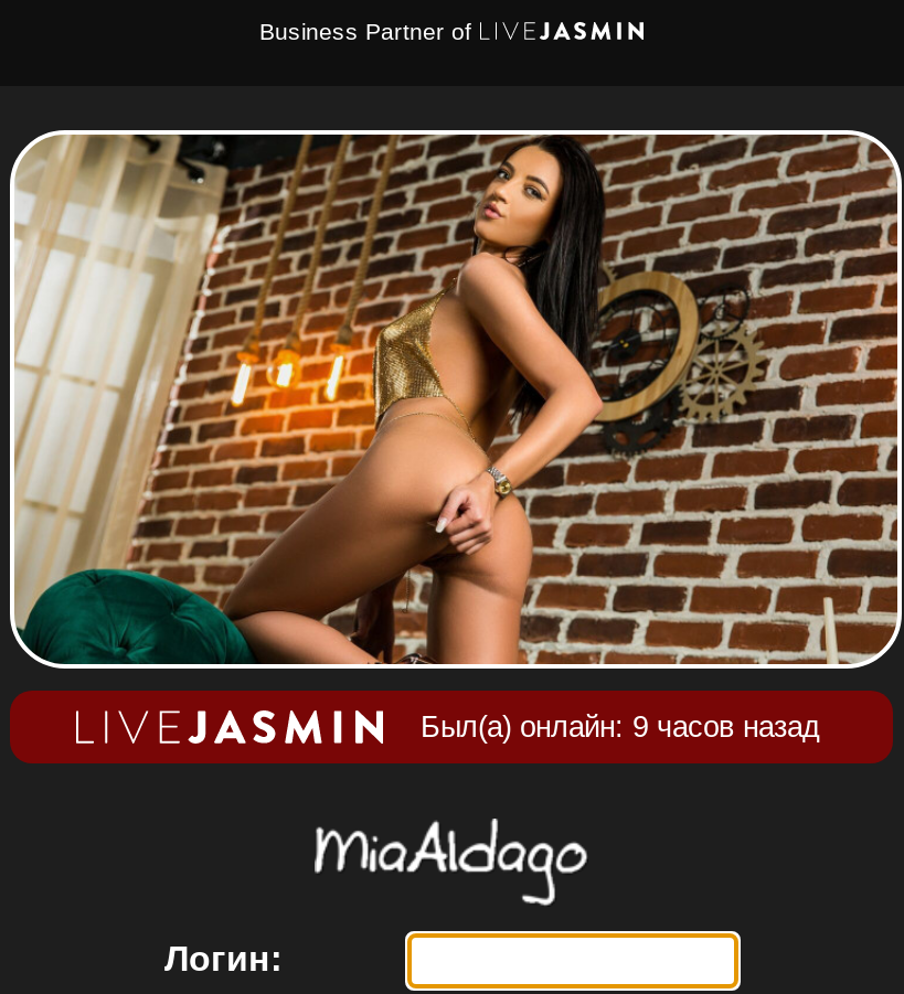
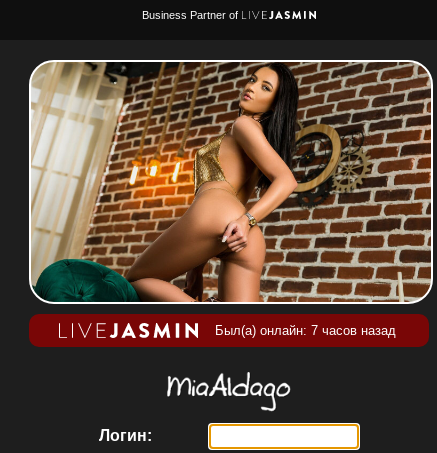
[421,710,820,744] Был(а) онлайн: 9 часов назад -> [215,323,396,338] Был(а) онлайн: 7 часов назад

